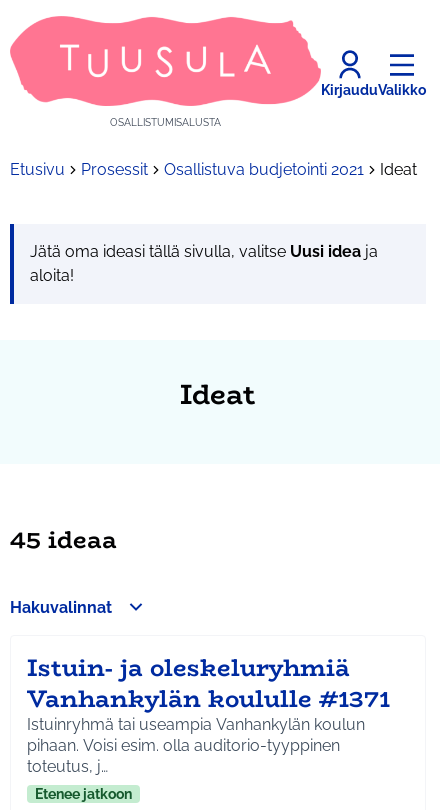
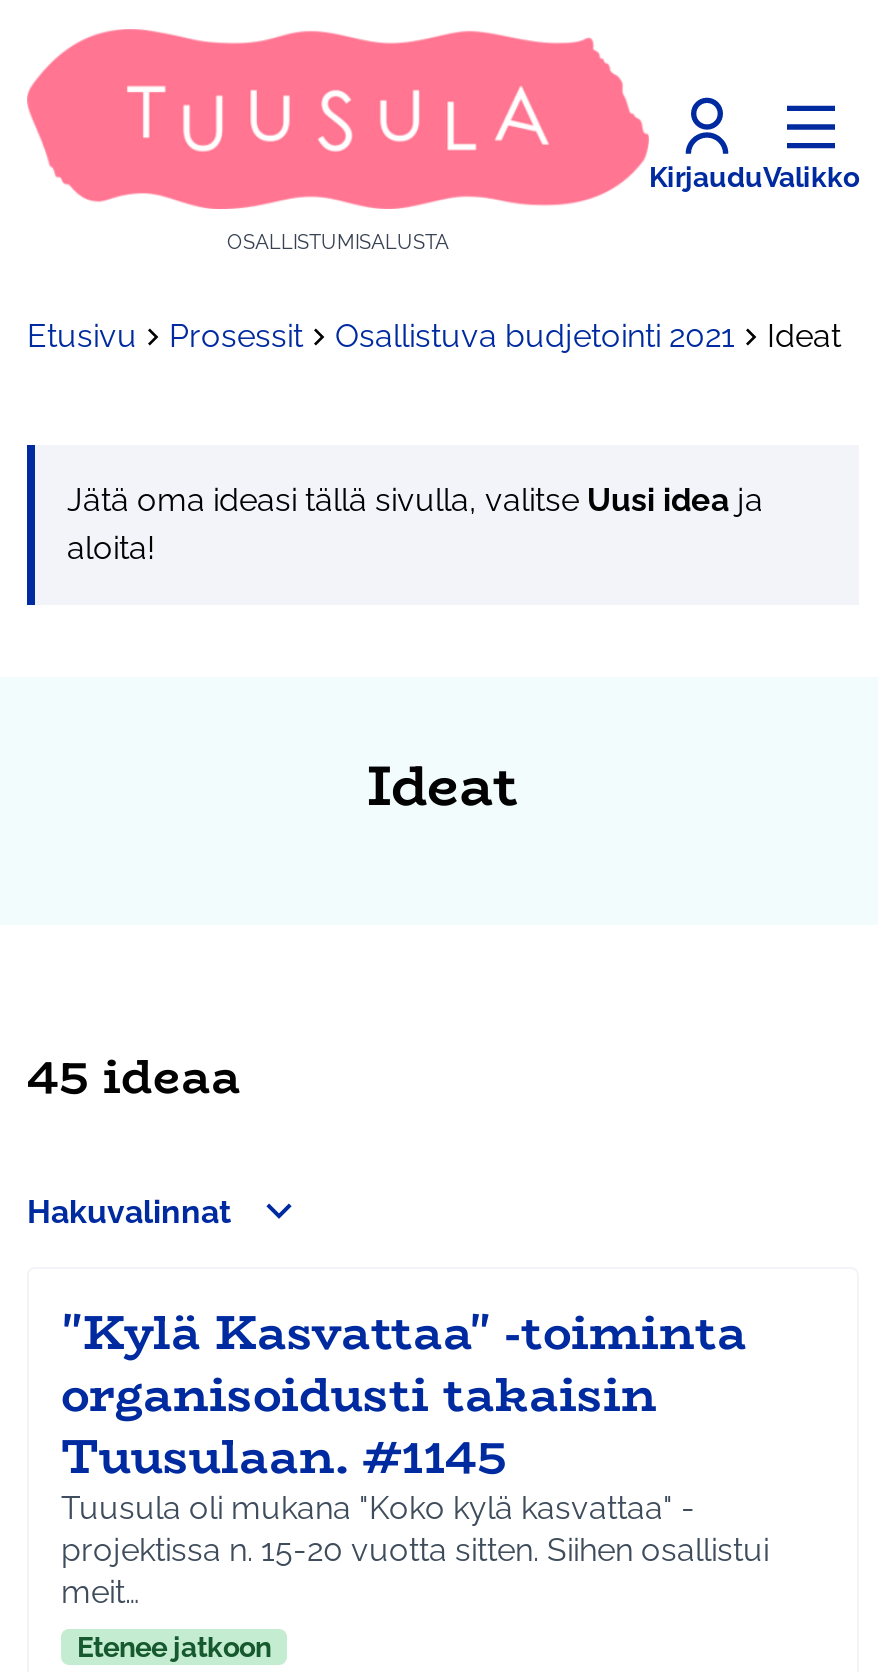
[27,649,390,776] Istuin- ja oleskeluryhmiä | Vanhankylän koululle #1371 | Istuinryhmä tai useampia Vanhankylän koulun | pihaan. Voisi esim. olla auditorio-tyyppinen | toteutus, j… -> [61,1295,769,1611] "Kylä Kasvattaa" -toiminta | organisoidusti takaisin | Tuusulaan. #1145 | Tuusula oli mukana "Koko kylä kasvattaa" - | projektissa n. 15-20 vuotta sitten. Siihen osallistui | meit…

